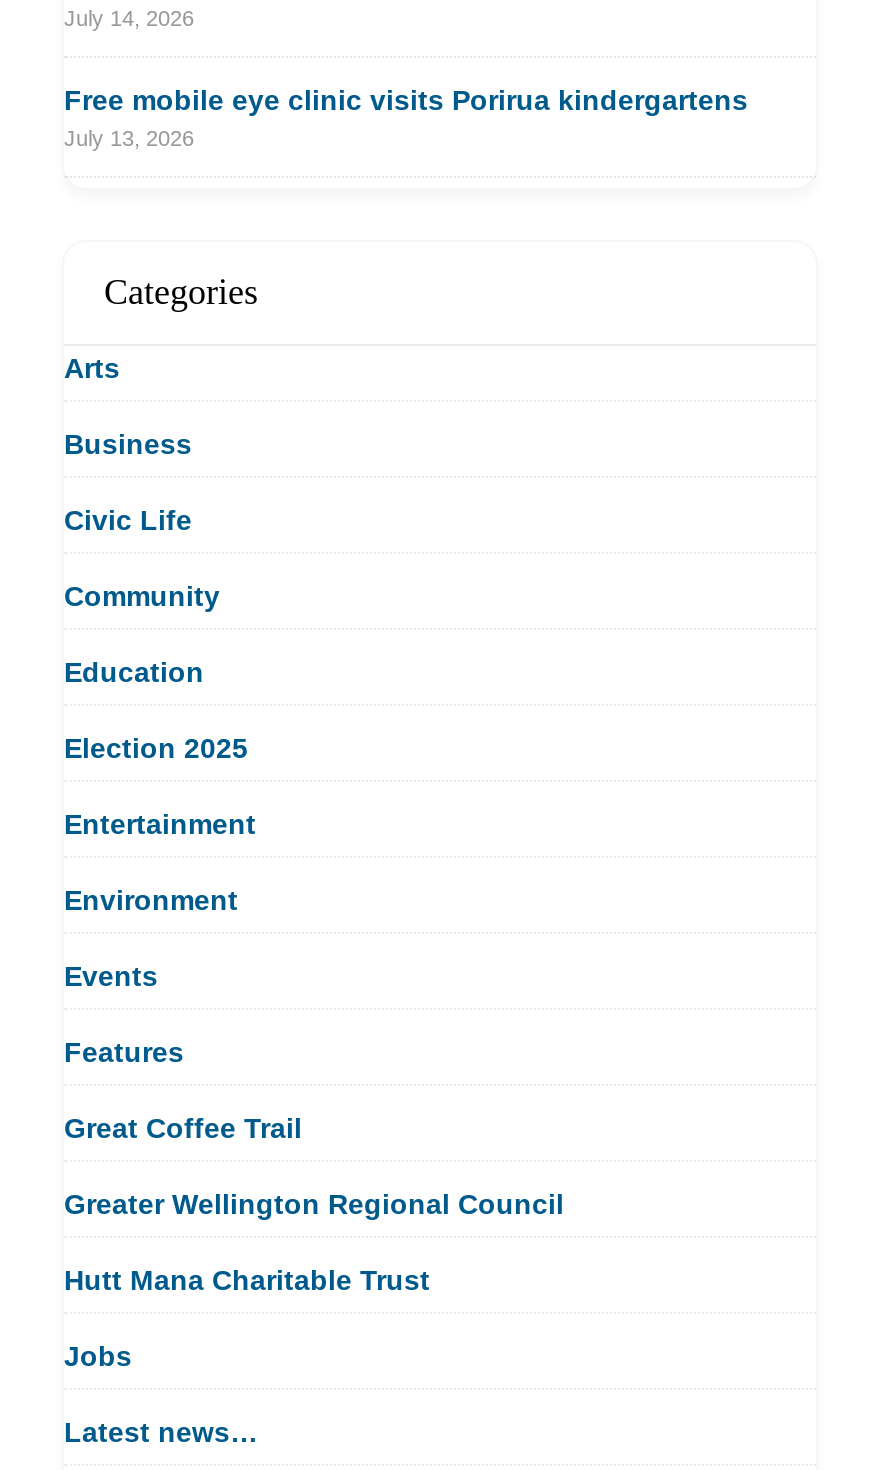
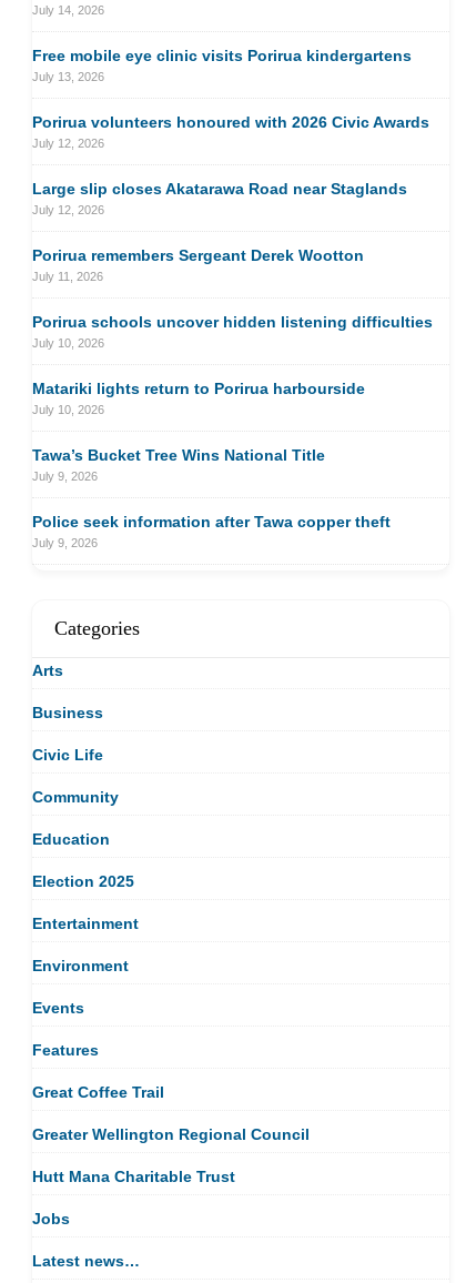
none -> [32,113,433,549] Porirua volunteers honoured with 2026 Civic Awards | July 12, 2026 | Large slip closes Akatarawa Road near Staglands | July 12, 2026 | Porirua remembers Sergeant Derek Wootton | July 11, 2026 | Porirua schools uncover hidden listening difficulties | July 10, 2026 | Matariki lights return to Porirua harbourside | July 10, 2026 | Tawa’s Bucket Tree Wins National Title | July 9, 2026 | Police seek information after Tawa copper theft | July 9, 2026

